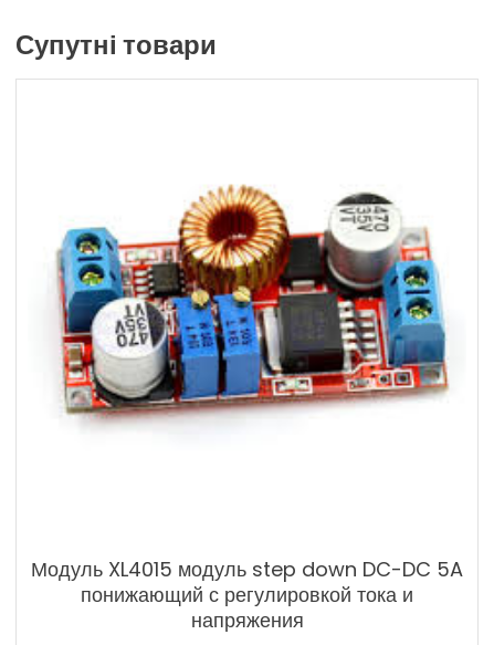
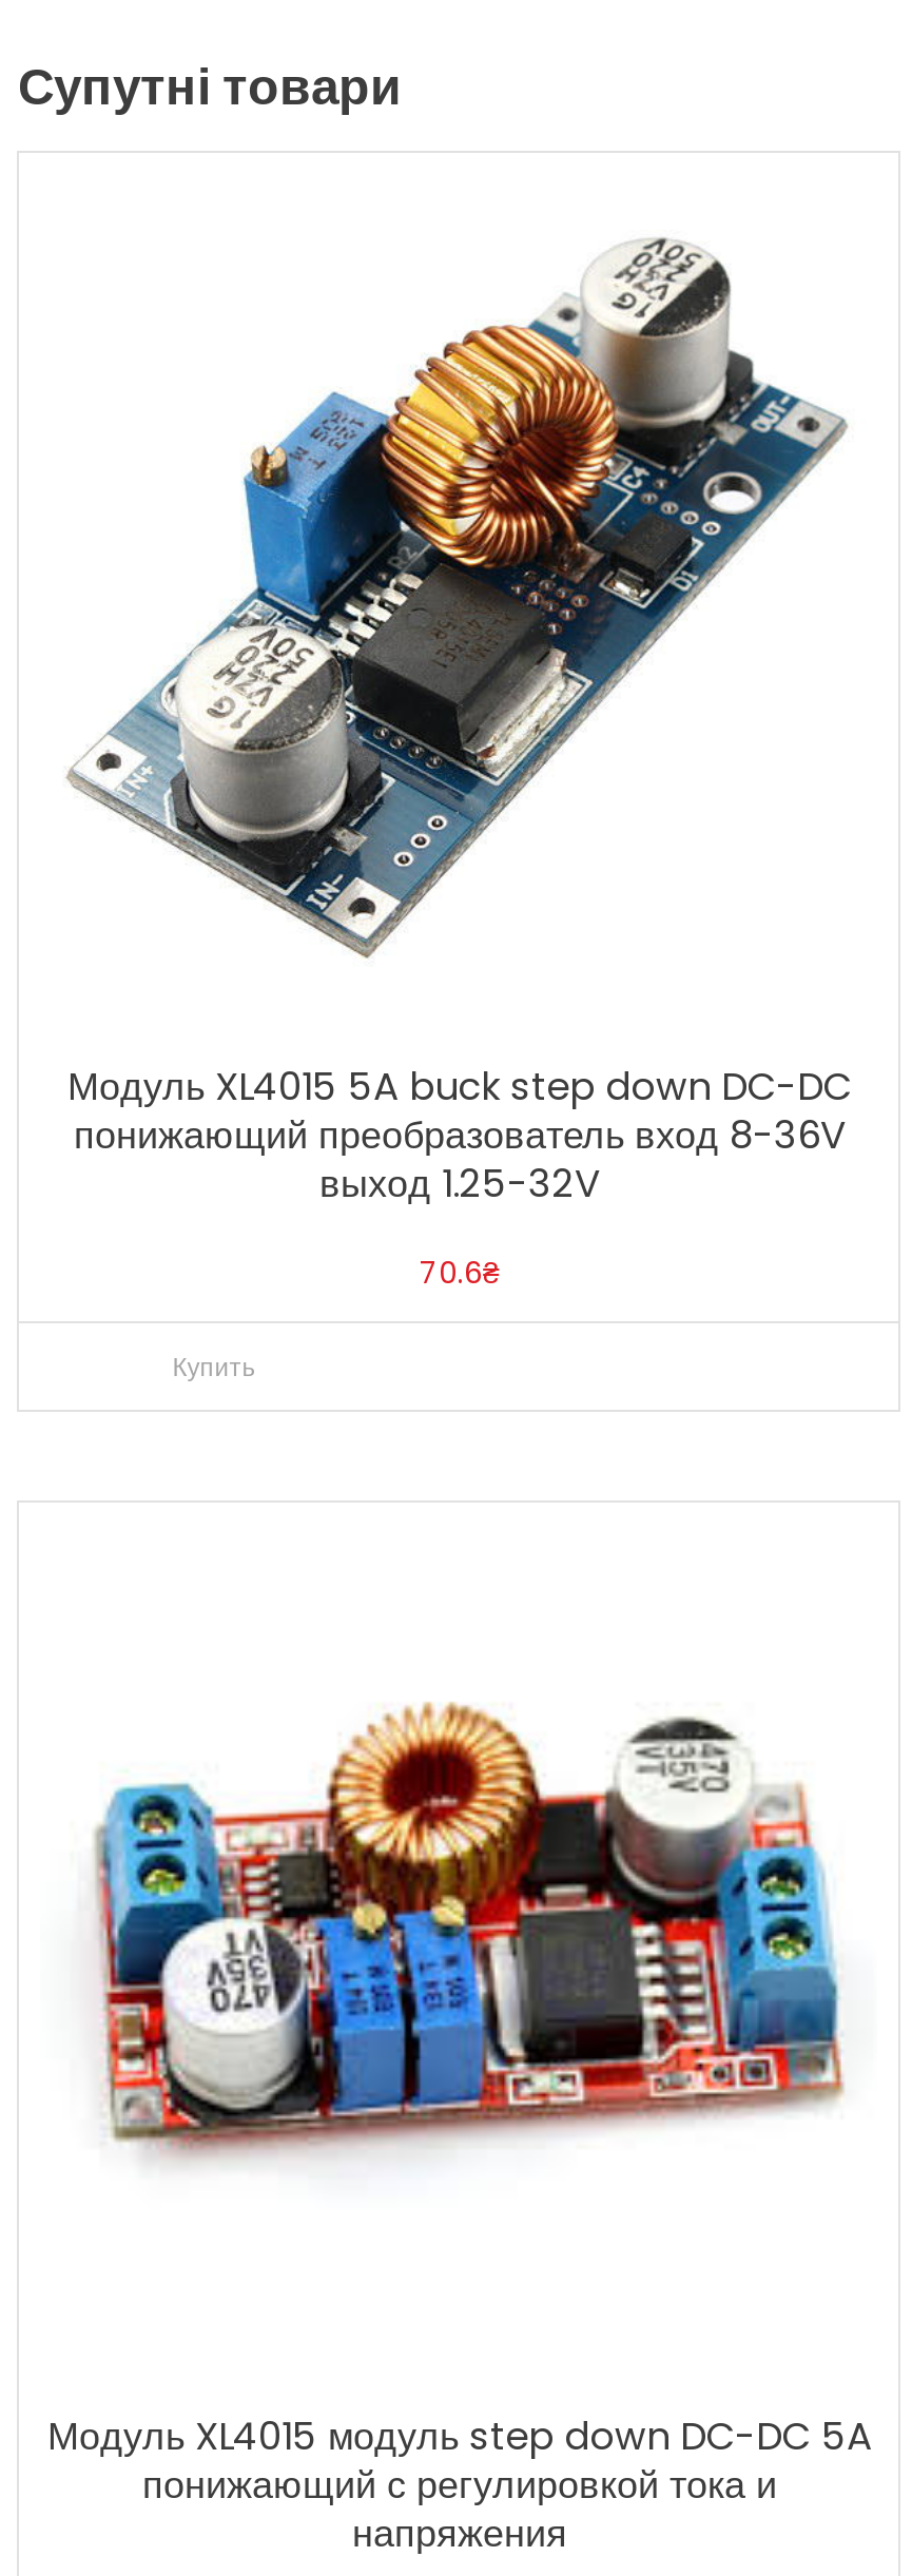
none -> [65,237,848,958] [image]
none -> [67,1059,852,1384] Модуль XL4015 5A buck step down DC-DC | понижающий преобразователь вход 8-36V | выход 1.25-32V | 70.6₴ | Купить

